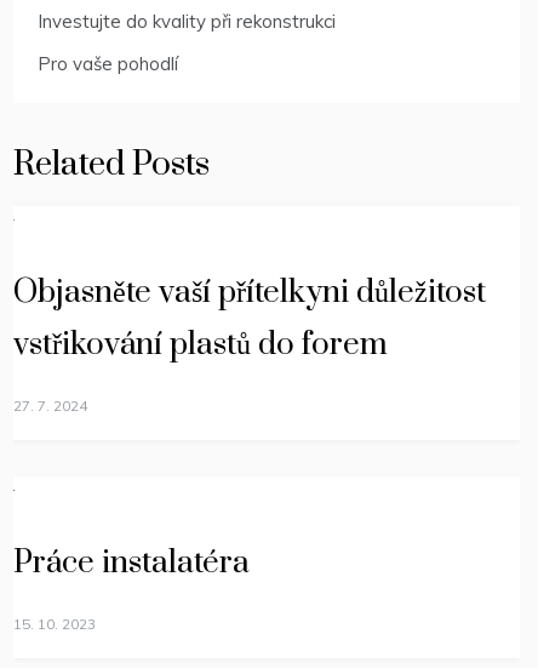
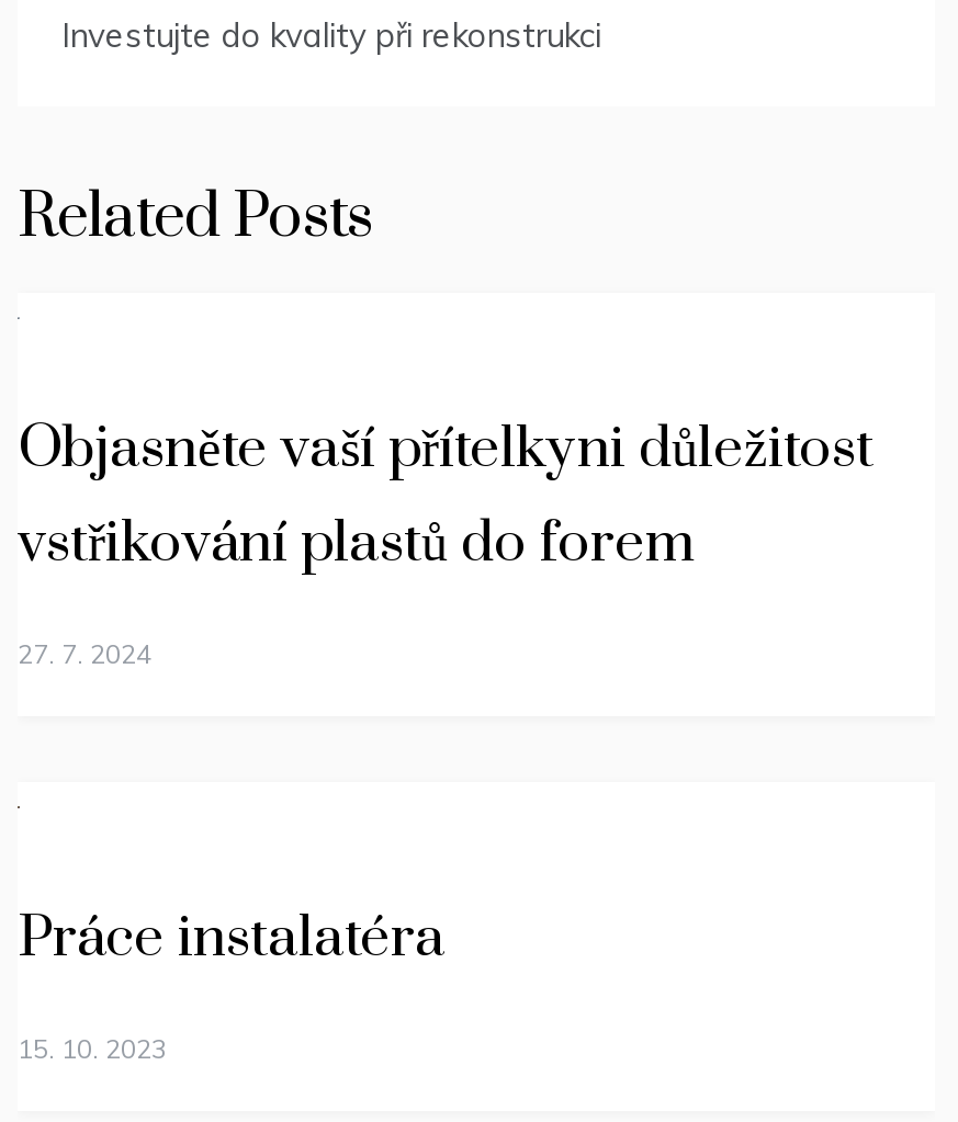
[38,52,178,75] Pro vaše pohodlí -> none

